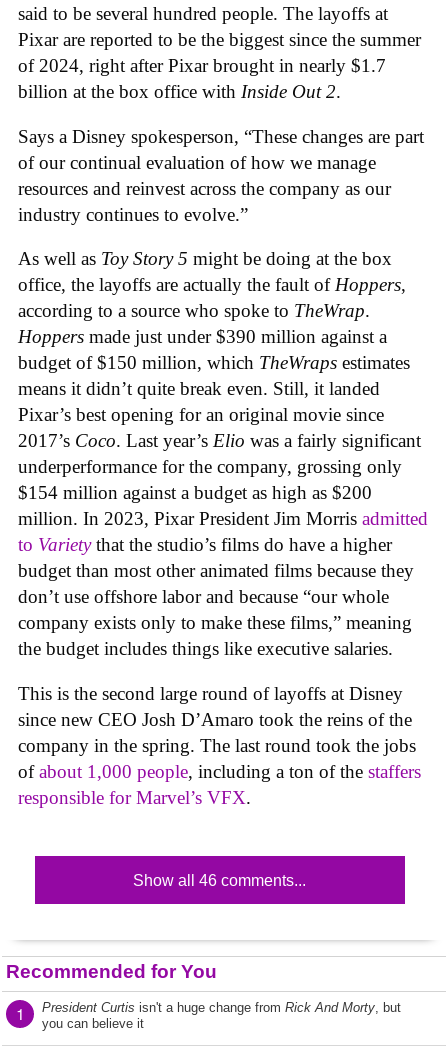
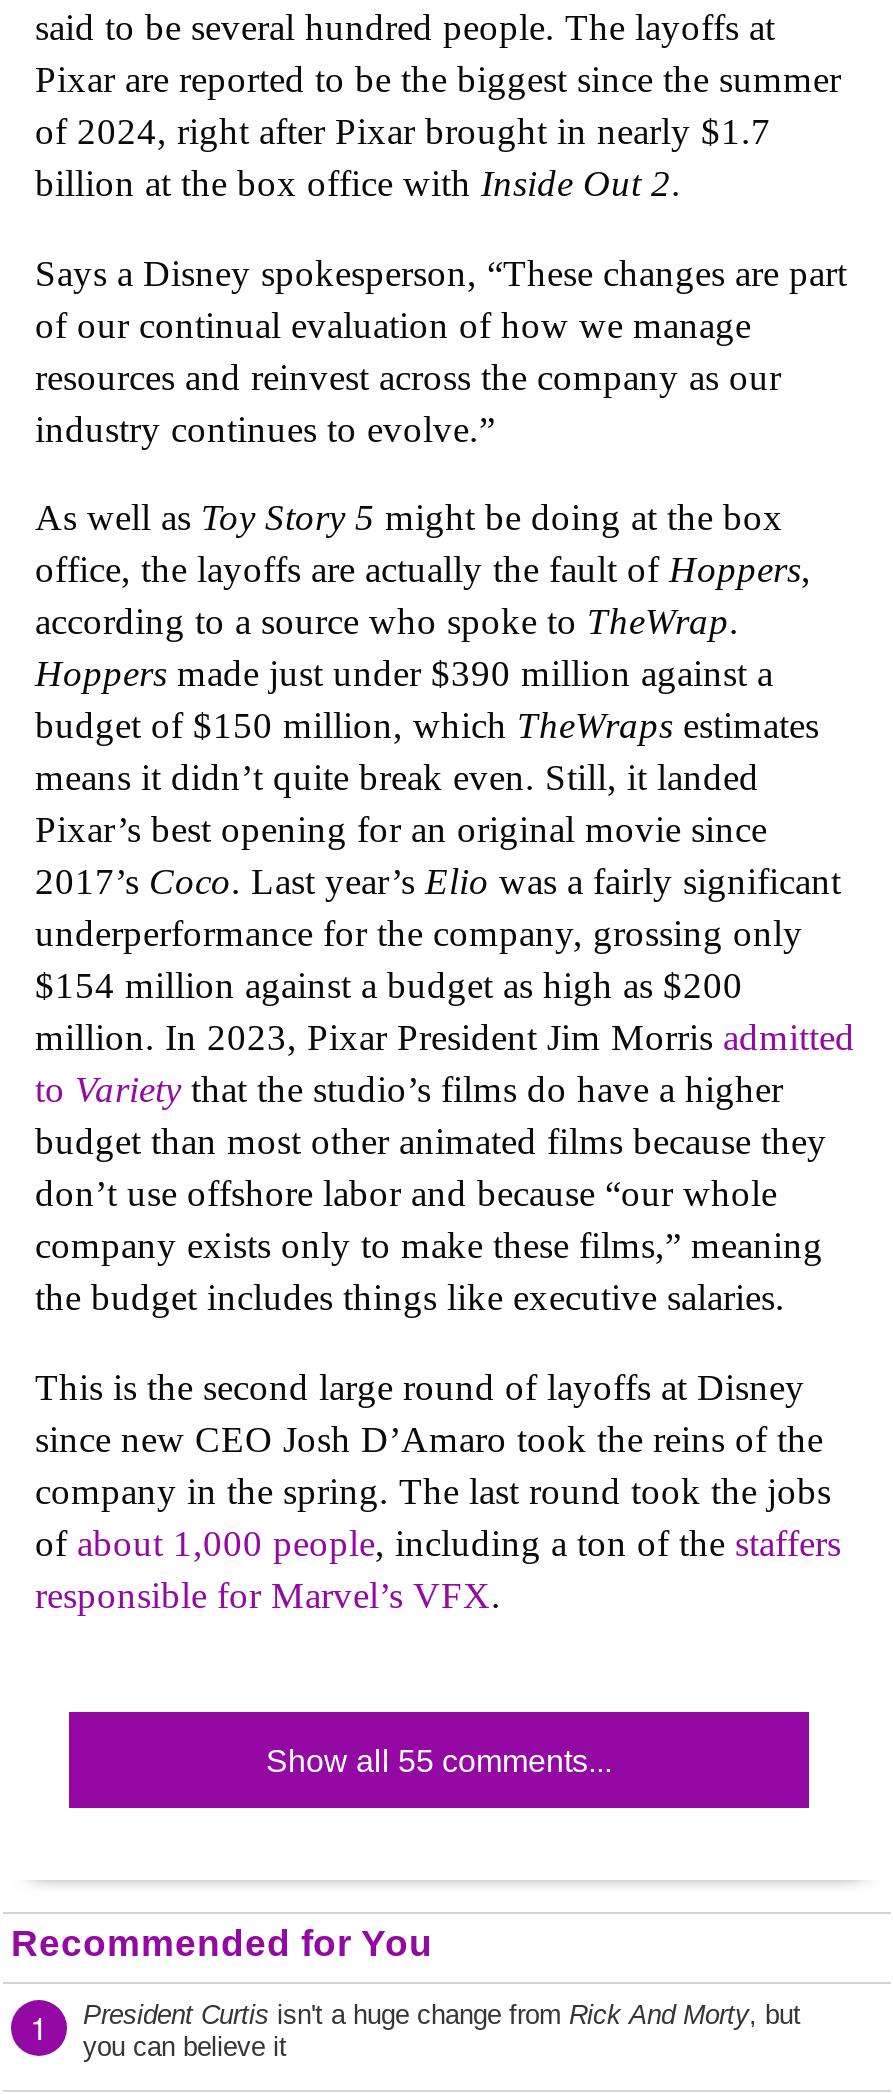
[133,872,306,889] Show all 46 comments... -> [266,1743,612,1777] Show all 55 comments...

